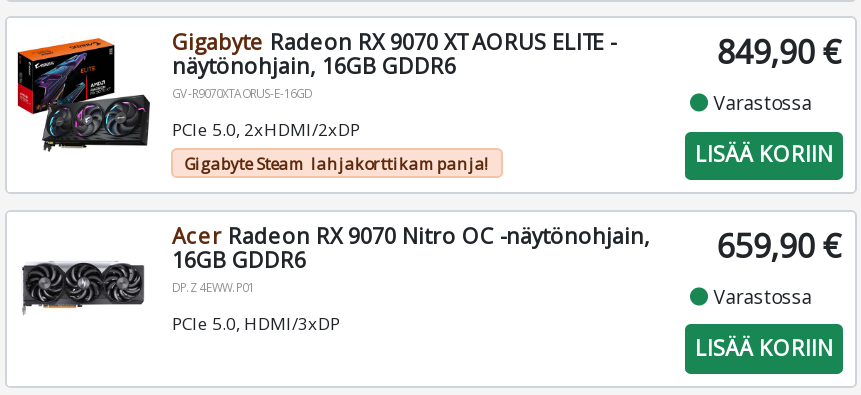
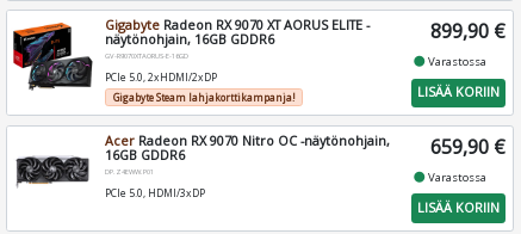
[717,30,843,74] 849,90 € -> [430,18,505,44] 899,90 €

